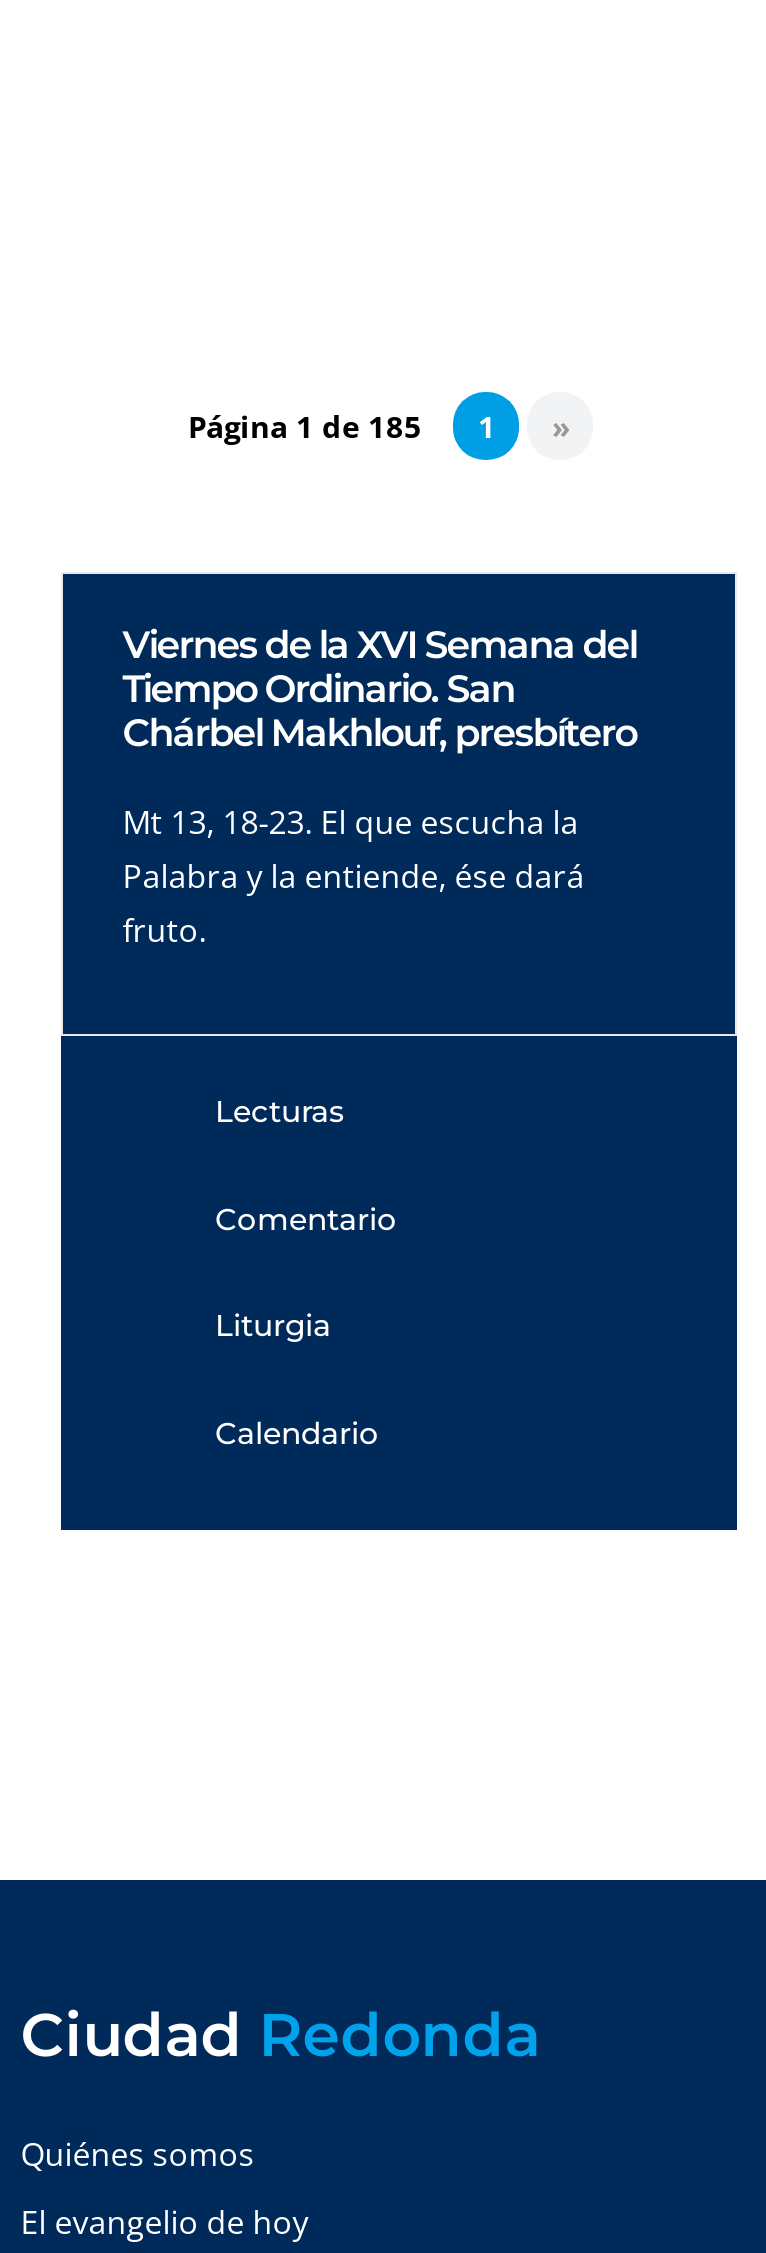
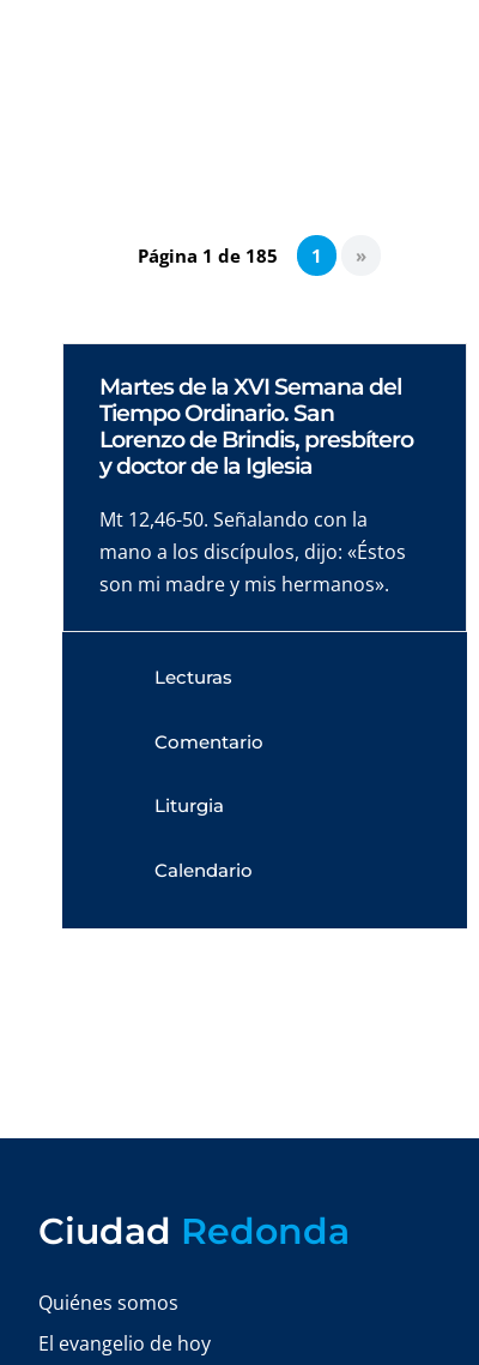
[123,622,637,668] Viernes de la XVI Semana del -> [99,373,401,401] Martes de la XVI Semana del
[123,710,637,756] Chárbel Makhlouf, presbítero -> [99,426,413,480] Lorenzo de Brindis, presbítero | y doctor de la Iglesia
[123,800,585,952] Mt 13, 18-23. El que escucha la | Palabra y la entiende, ése dará | fruto. -> [99,506,406,597] Mt 12,46-50. Señalando con la | mano a los discípulos, dijo: «Éstos | son mi madre y mis hermanos».

